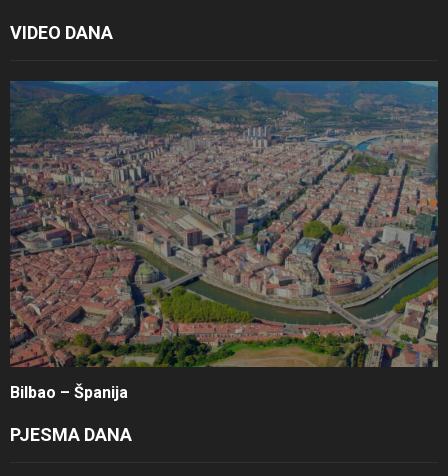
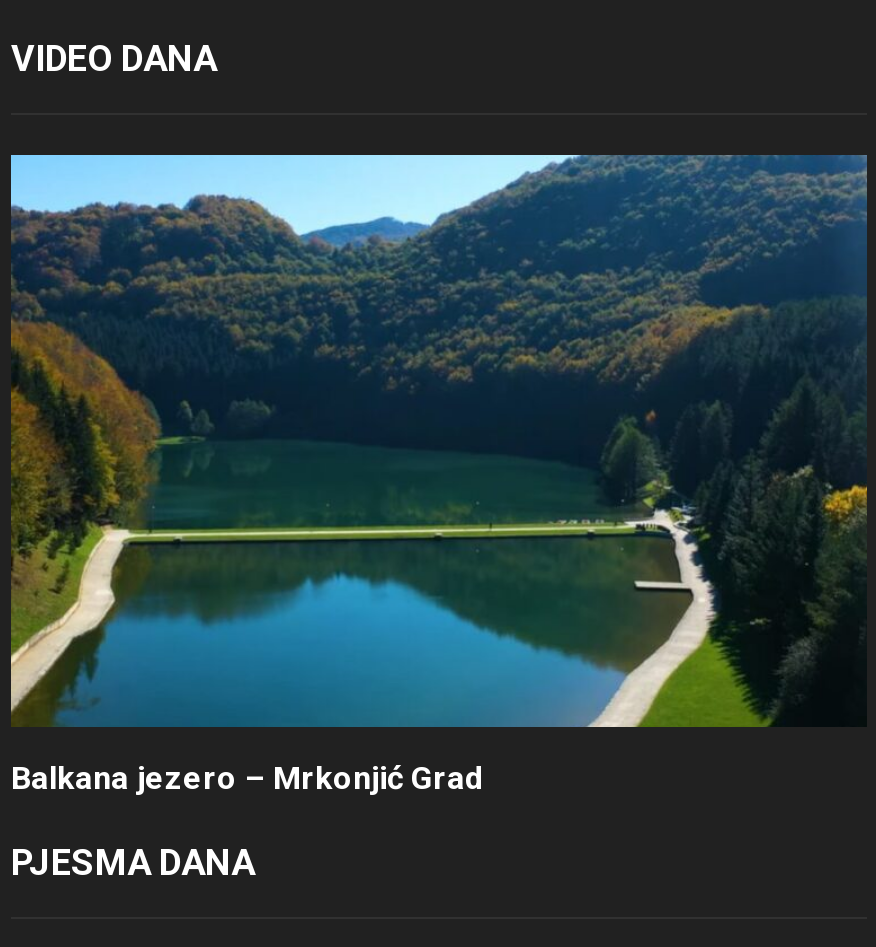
[9,80,439,402] [image] | Bilbao – Španija -> [9,153,867,796] [image] | Balkana jezero – Mrkonjić Grad

